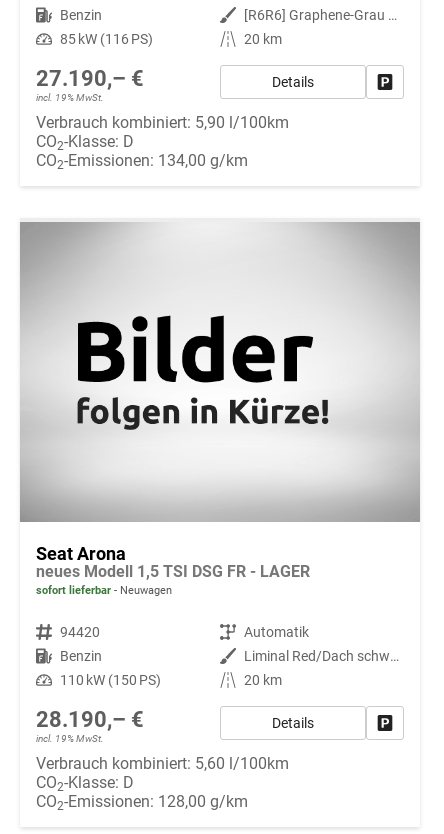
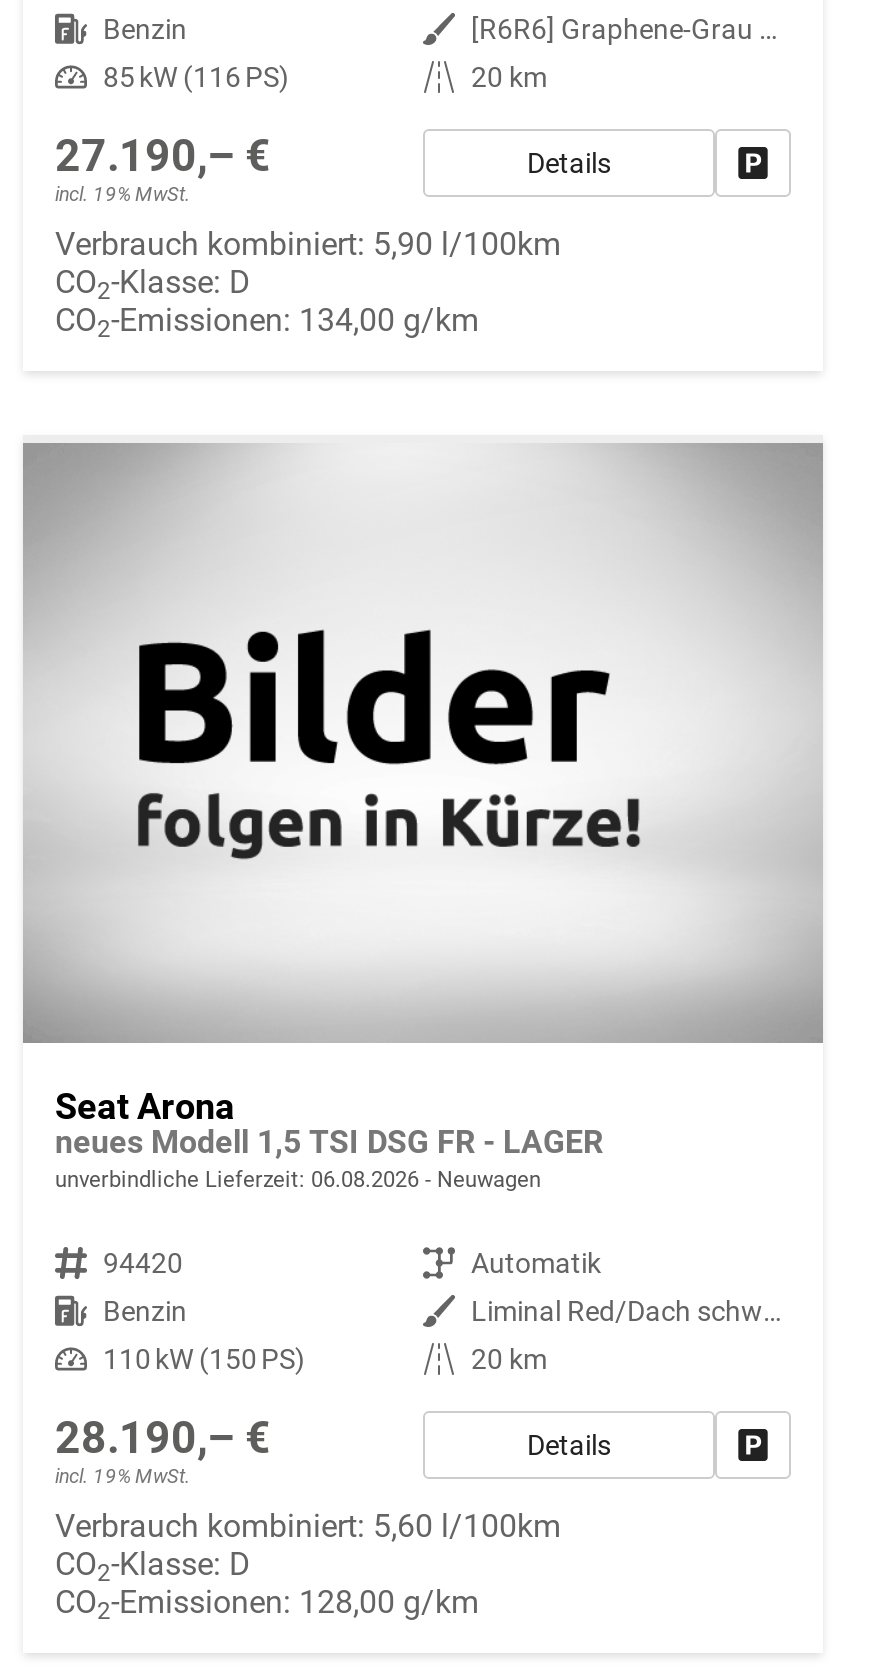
[36,583,172,596] sofort lieferbar Neuwagen -> [55,1166,541,1192] unverbindliche Lieferzeit: 06.08.2026 Neuwagen

